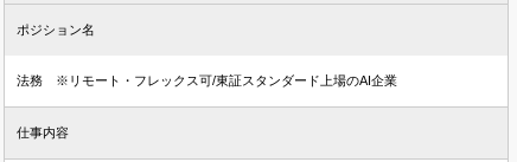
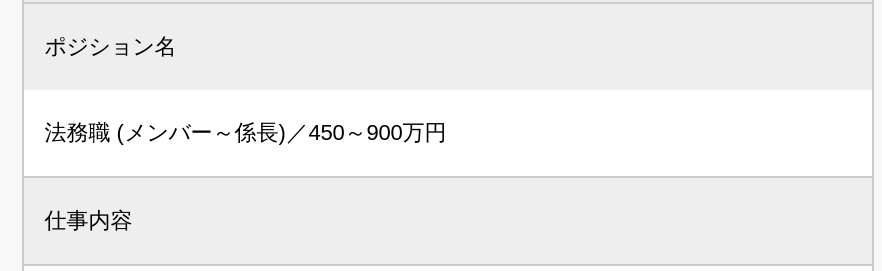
[17,73,397,87] 法務 ※リモート・フレックス可/東証スタンダード上場のAI企業 -> [44,120,446,144] 法務職 (メンバー～係長)／450～900万円

